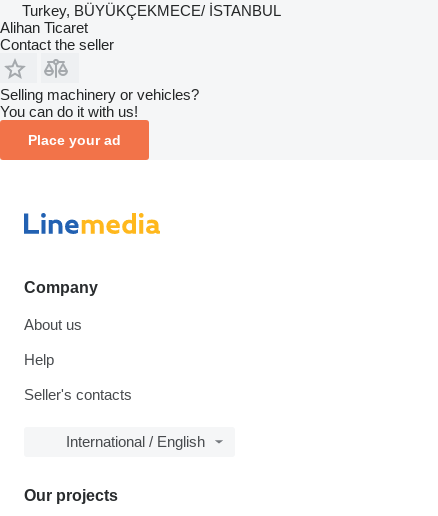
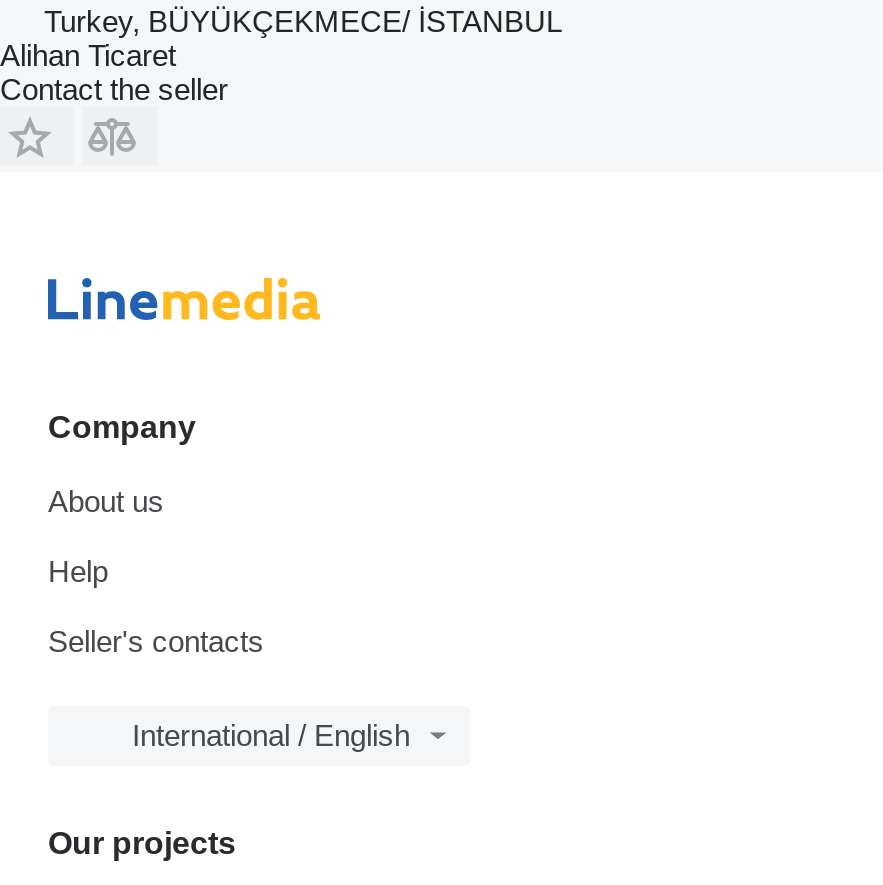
[0,86,199,148] Selling machinery or vehicles? | You can do it with us! | Place your ad -> none

